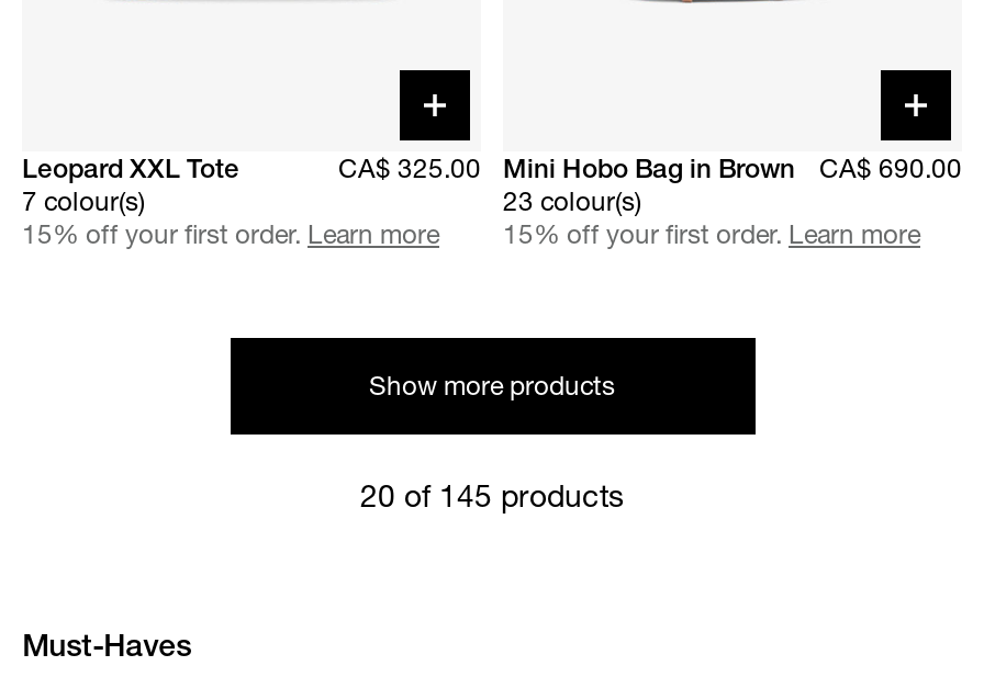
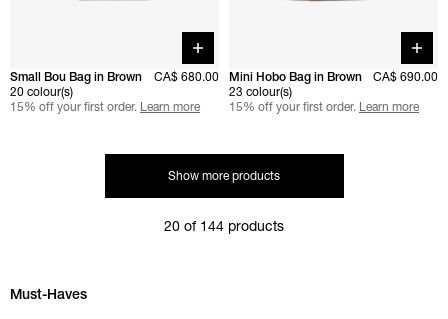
[22,151,481,217] Leopard XXL Tote | CA$ 325.00 | 7 colour(s) -> [10,69,219,99] Small Bou Bag in Brown | CA$ 680.00 | 20 colour(s)
[360,476,624,515] 20 of 145 products -> [164,217,284,235] 20 of 144 products

